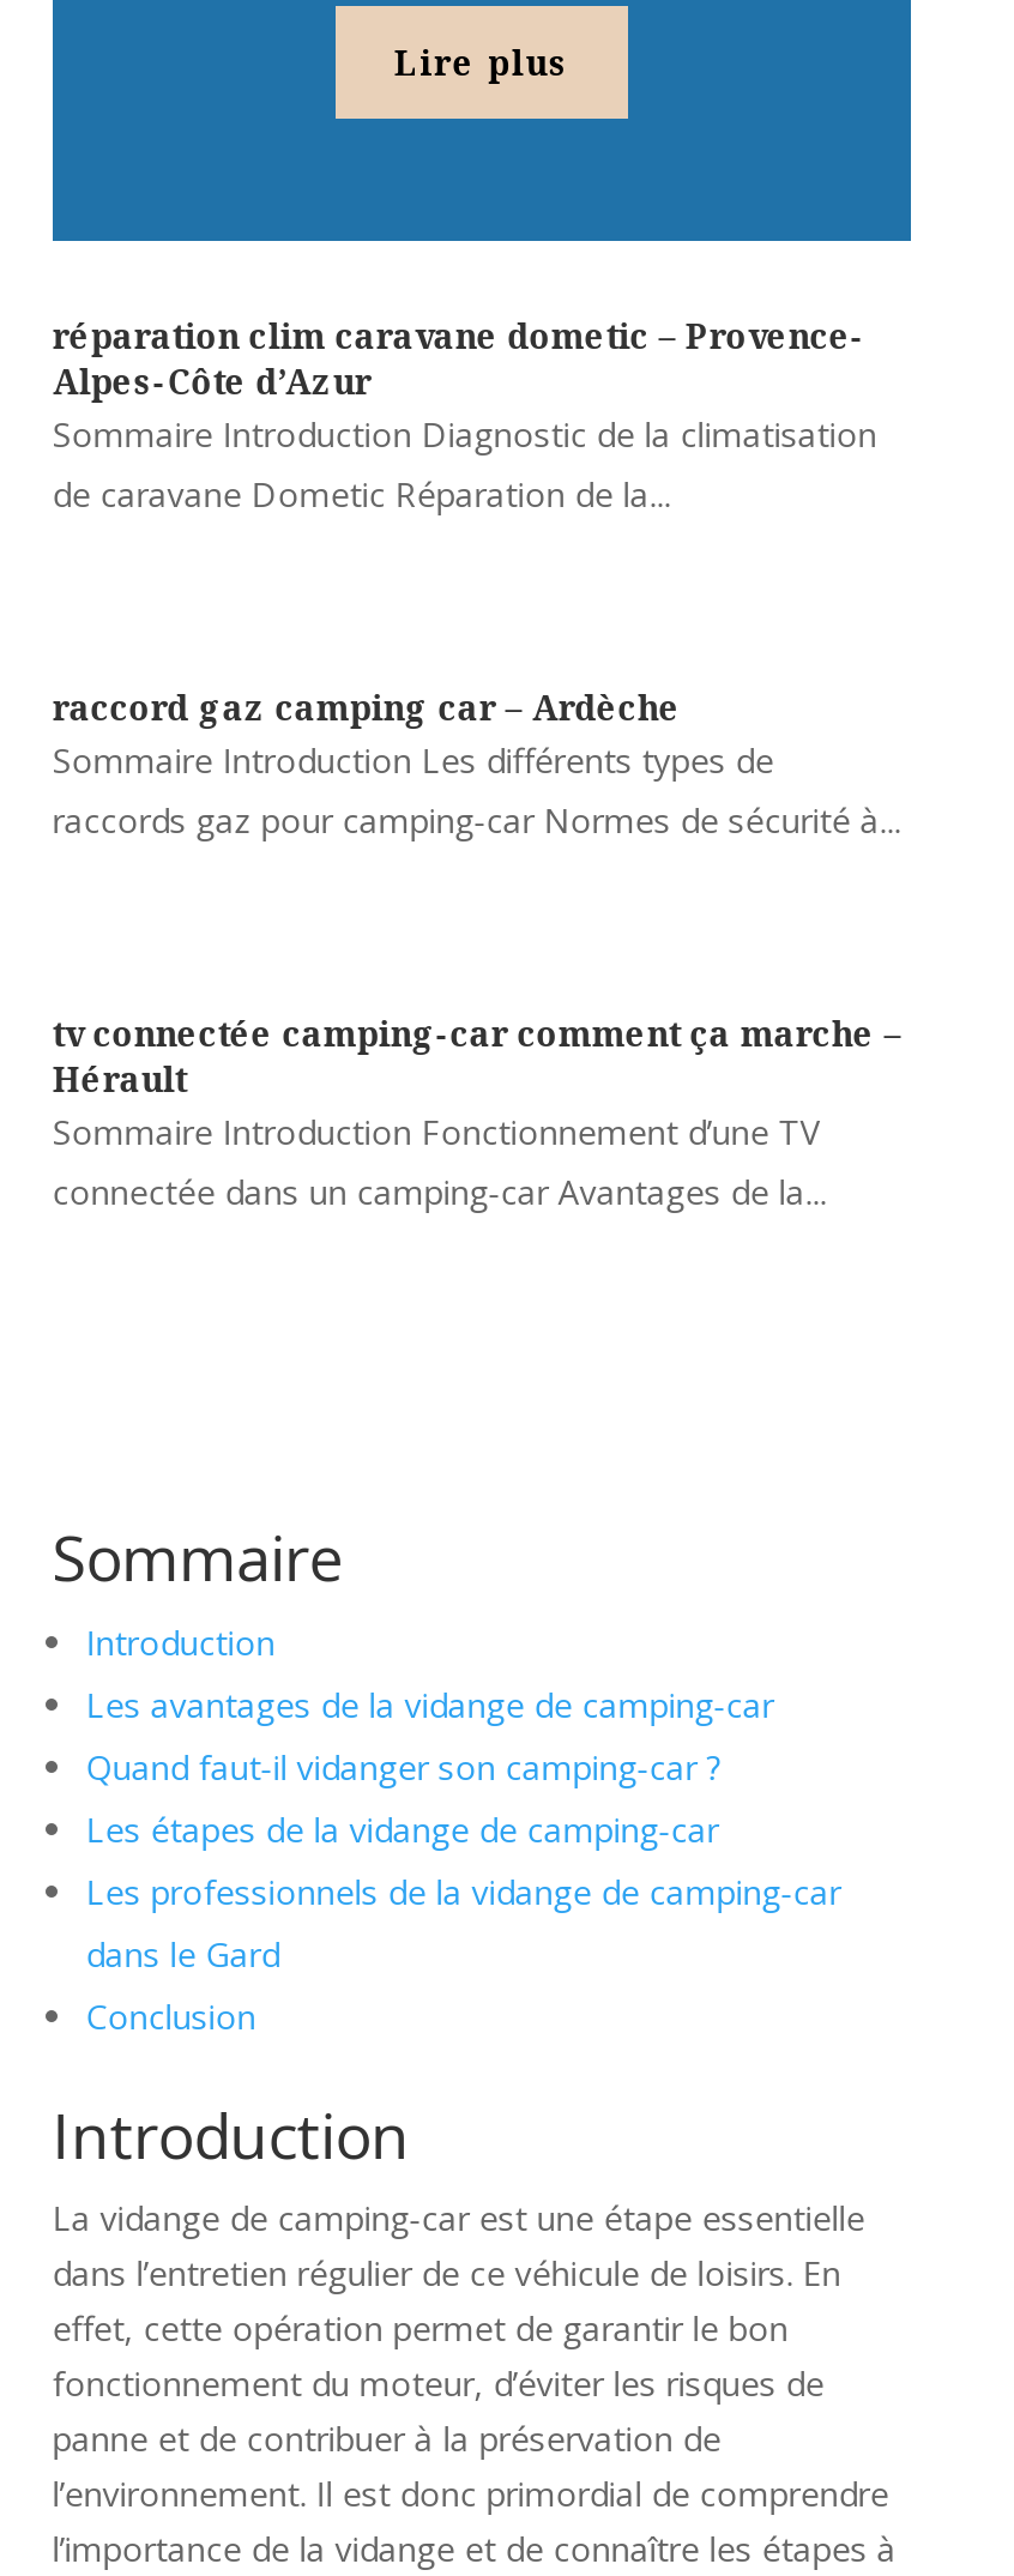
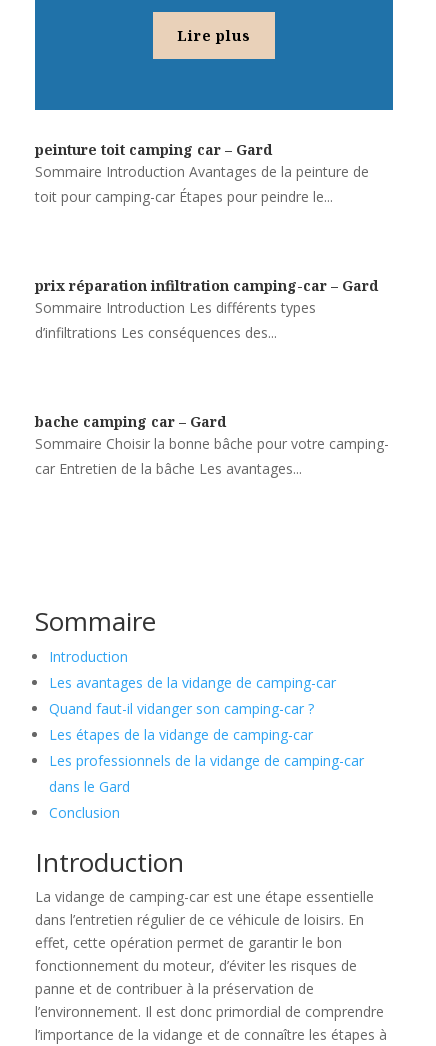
[52,313,877,517] réparation clim caravane dometic – Provence- | Alpes-Côte d’Azur | Sommaire Introduction Diagnostic de la climatisation | de caravane Dometic Réparation de la... -> [35,140,369,206] peinture toit camping car – Gard | Sommaire Introduction Avantages de la peinture de | toit pour camping-car Étapes pour peindre le...
[52,684,901,843] raccord gaz camping car – Ardèche | Sommaire Introduction Les différents types de | raccords gaz pour camping-car Normes de sécurité à... -> [35,276,378,342] prix réparation infiltration camping-car – Gard | Sommaire Introduction Les différents types | d’infiltrations Les conséquences des...
[52,1011,901,1214] tv connectée camping-car comment ça marche – | Hérault | Sommaire Introduction Fonctionnement d’une TV | connectée dans un camping-car Avantages de la... -> [35,412,389,478] bache camping car – Gard | Sommaire Choisir la bonne bâche pour votre camping- | car Entretien de la bâche Les avantages...

